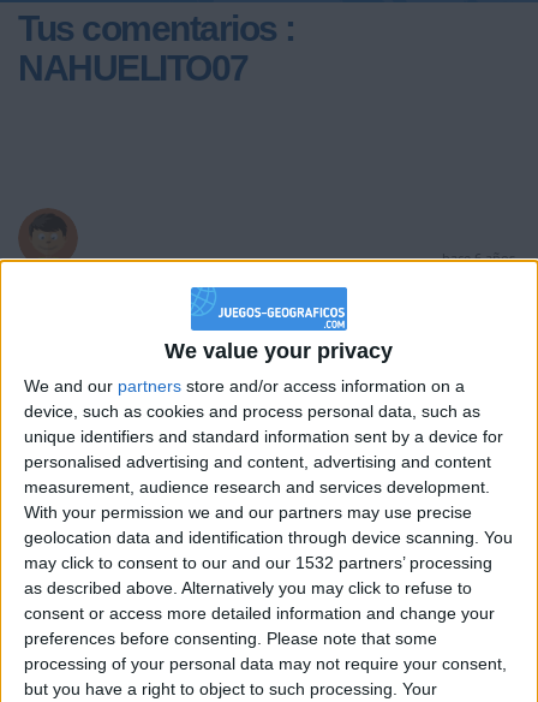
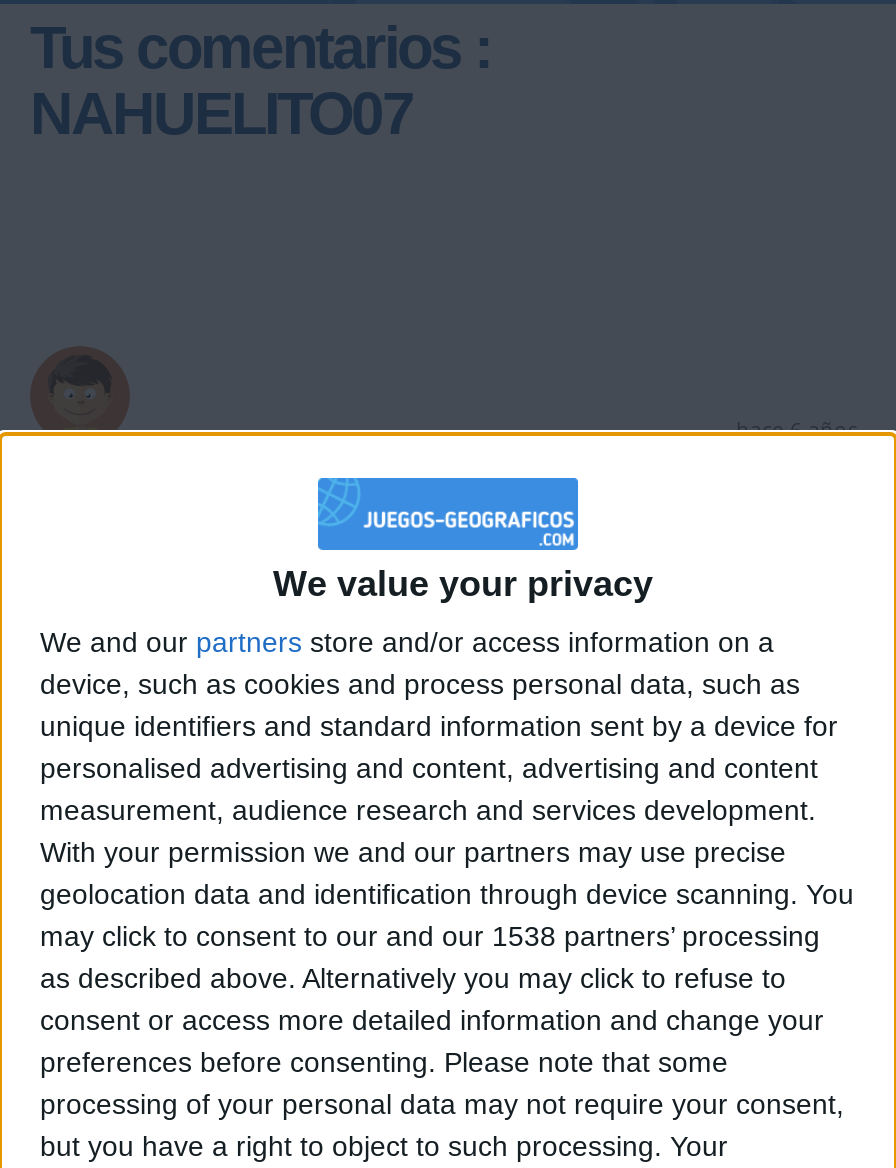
[24,553,492,572] may click to consent to our and our 1532 partners’ processing -> [40,920,820,952] may click to consent to our and our 1538 partners’ processing

